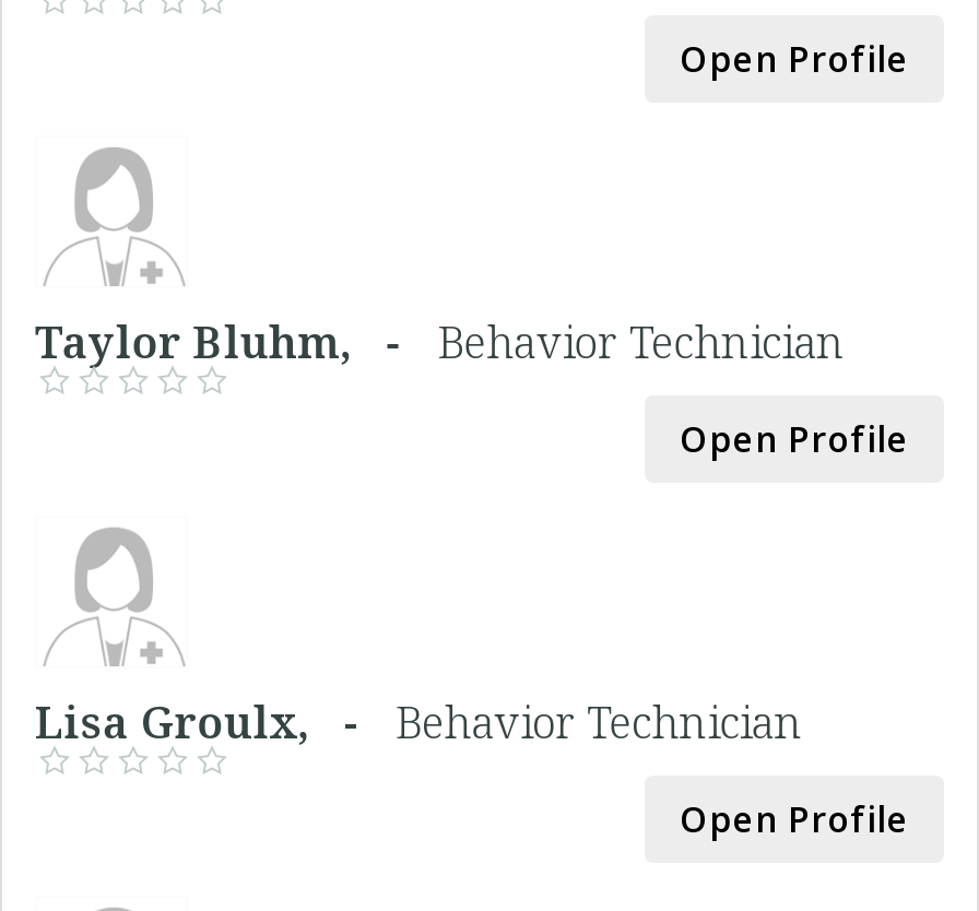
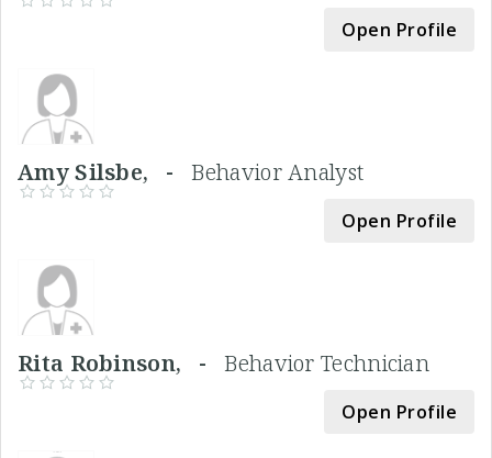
[35,311,845,370] Taylor Bluhm, - Behavior Technician -> [18,157,364,186] Amy Silsbe, - Behavior Analyst
[35,691,803,750] Lisa Groulx, - Behavior Technician -> [18,348,429,377] Rita Robinson, - Behavior Technician

